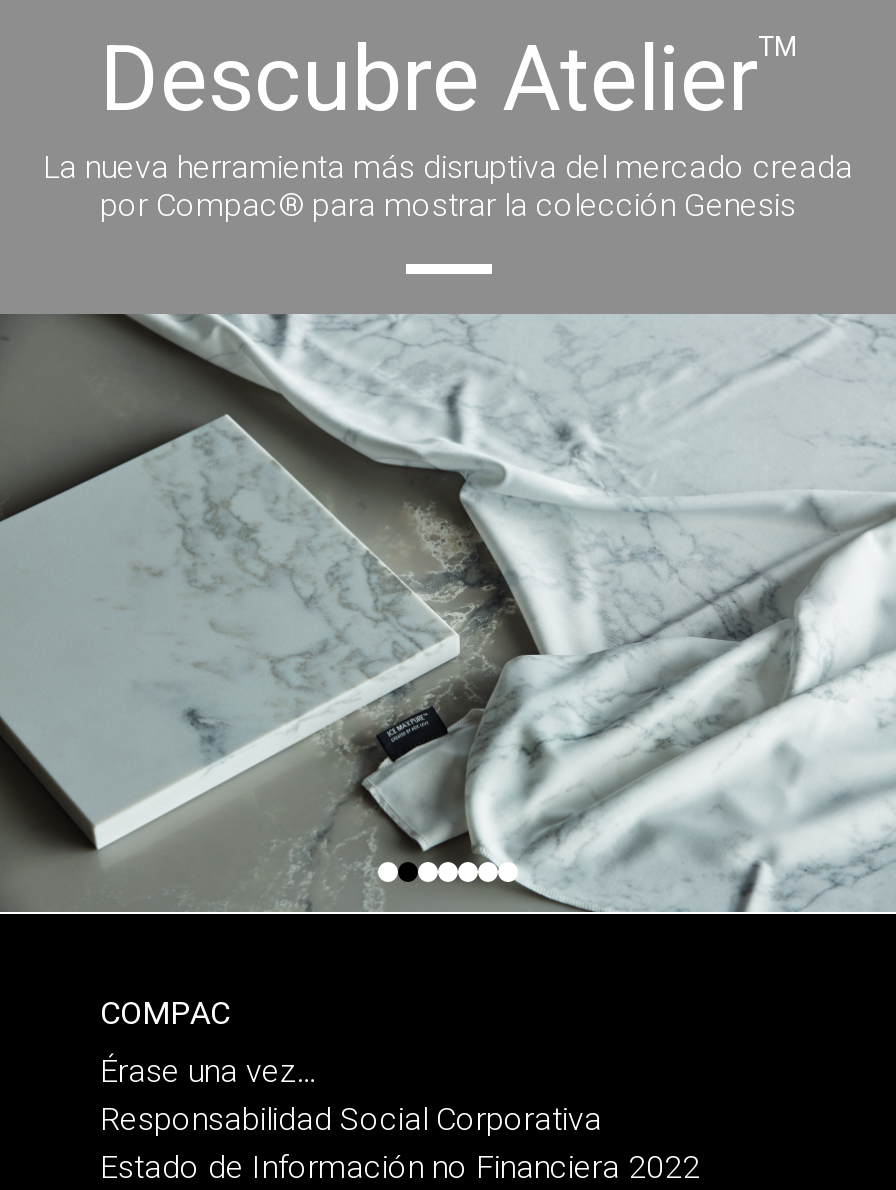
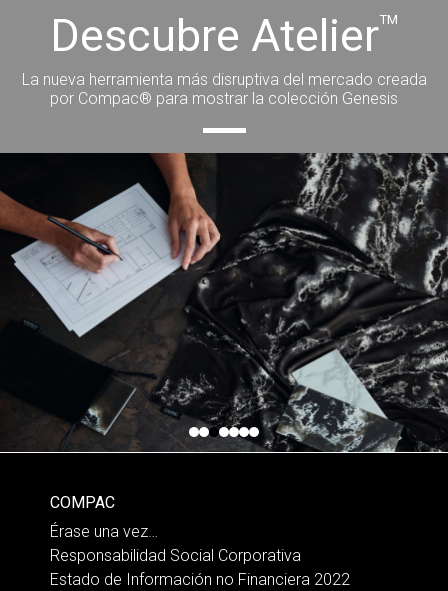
[6,312,890,914] [image] -> [3,152,445,453] [image]

